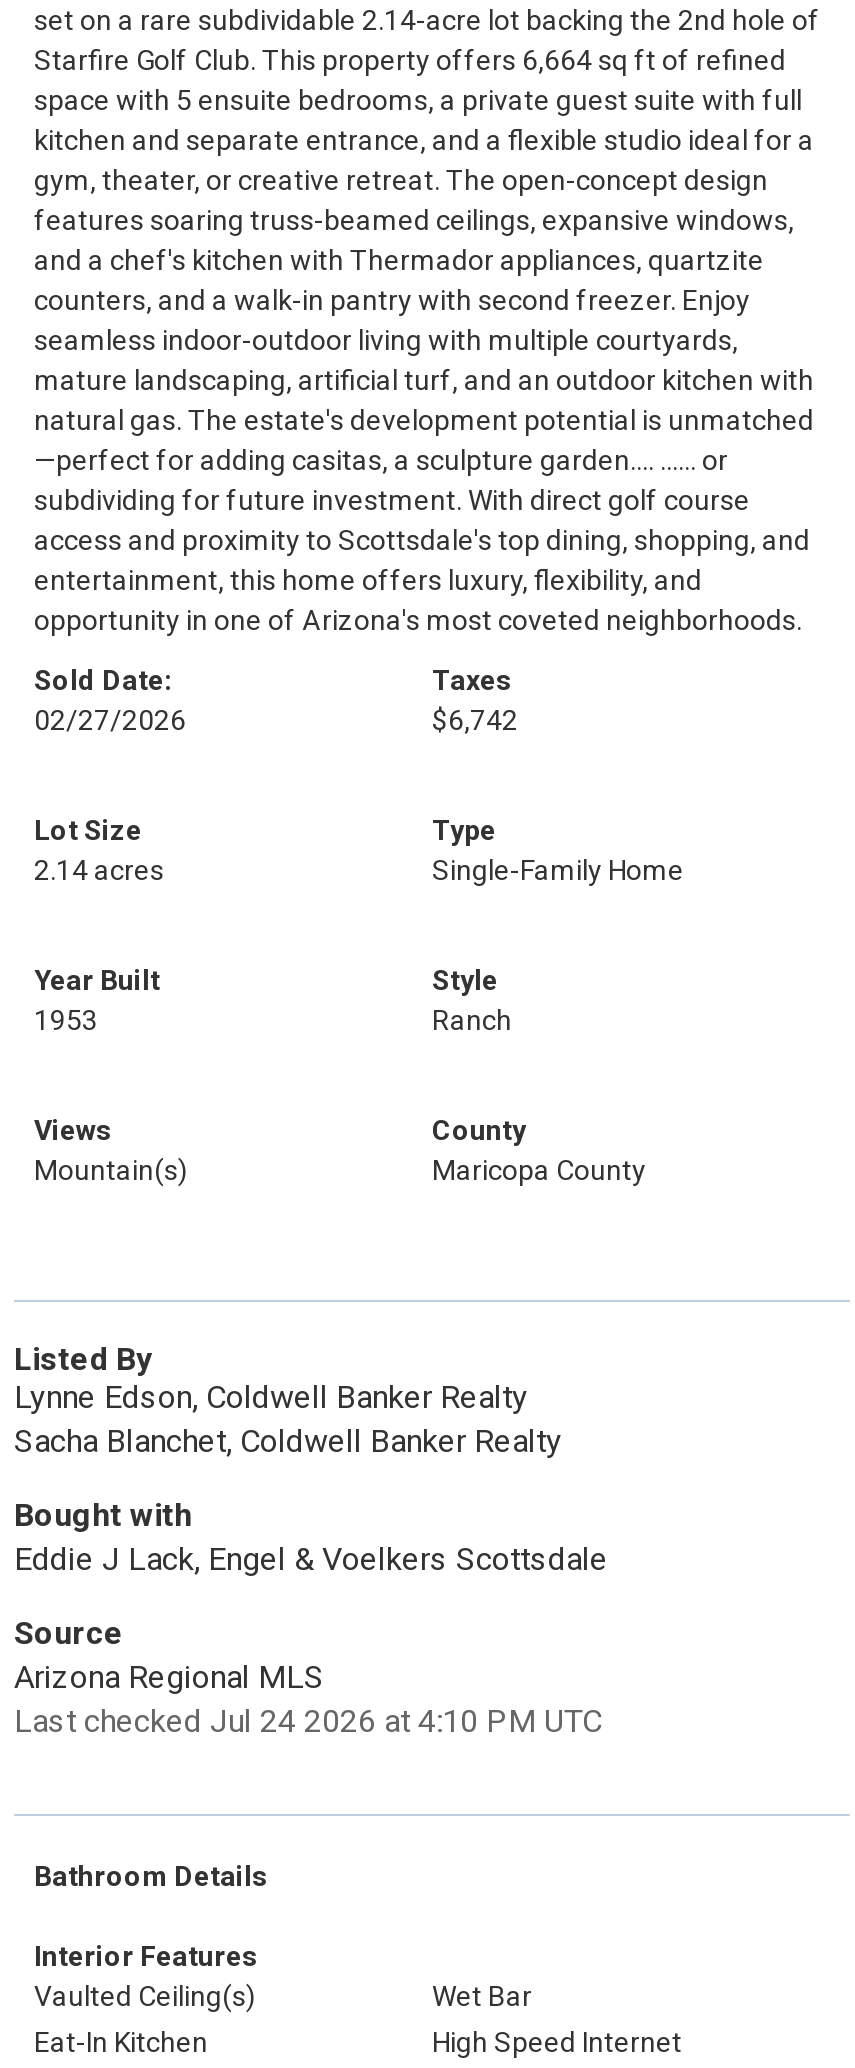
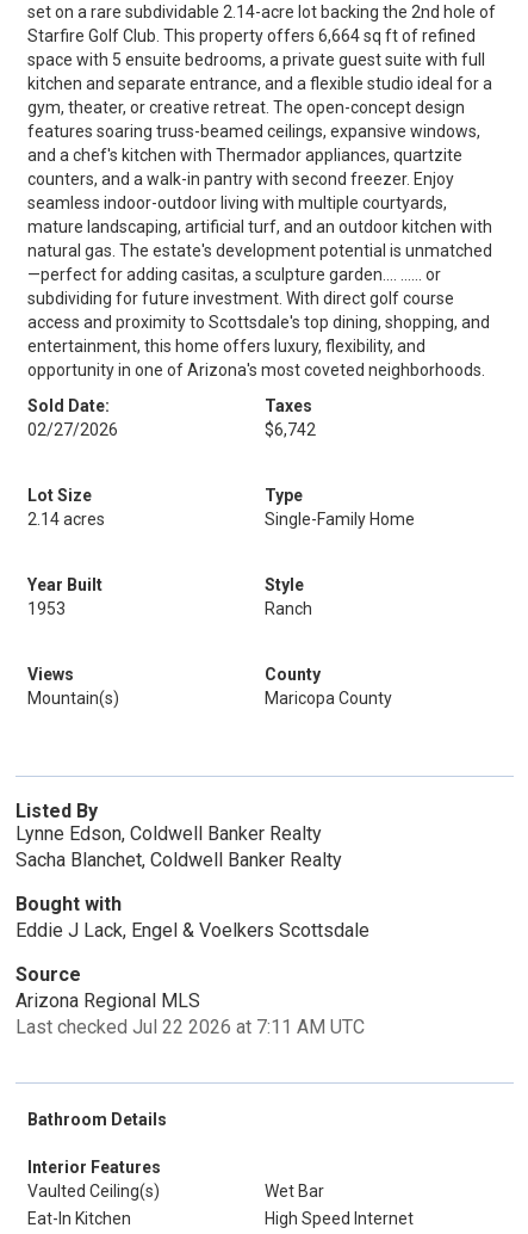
[14,1702,602,1740] Last checked Jul 24 2026 at 4:10 PM UTC -> [15,1016,365,1038] Last checked Jul 22 2026 at 7:11 AM UTC

